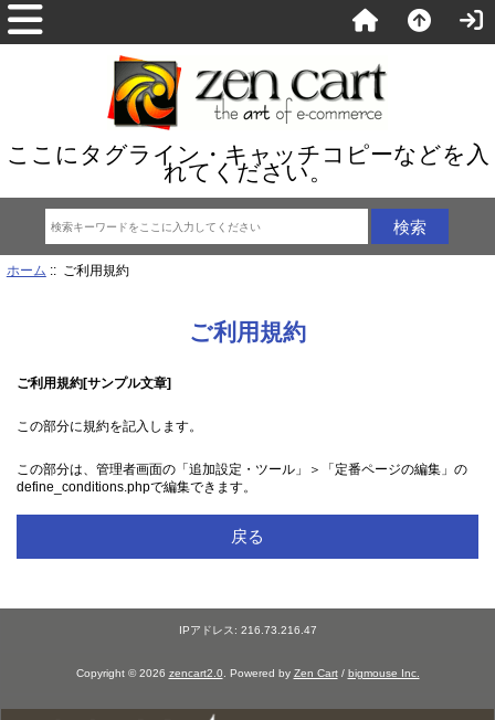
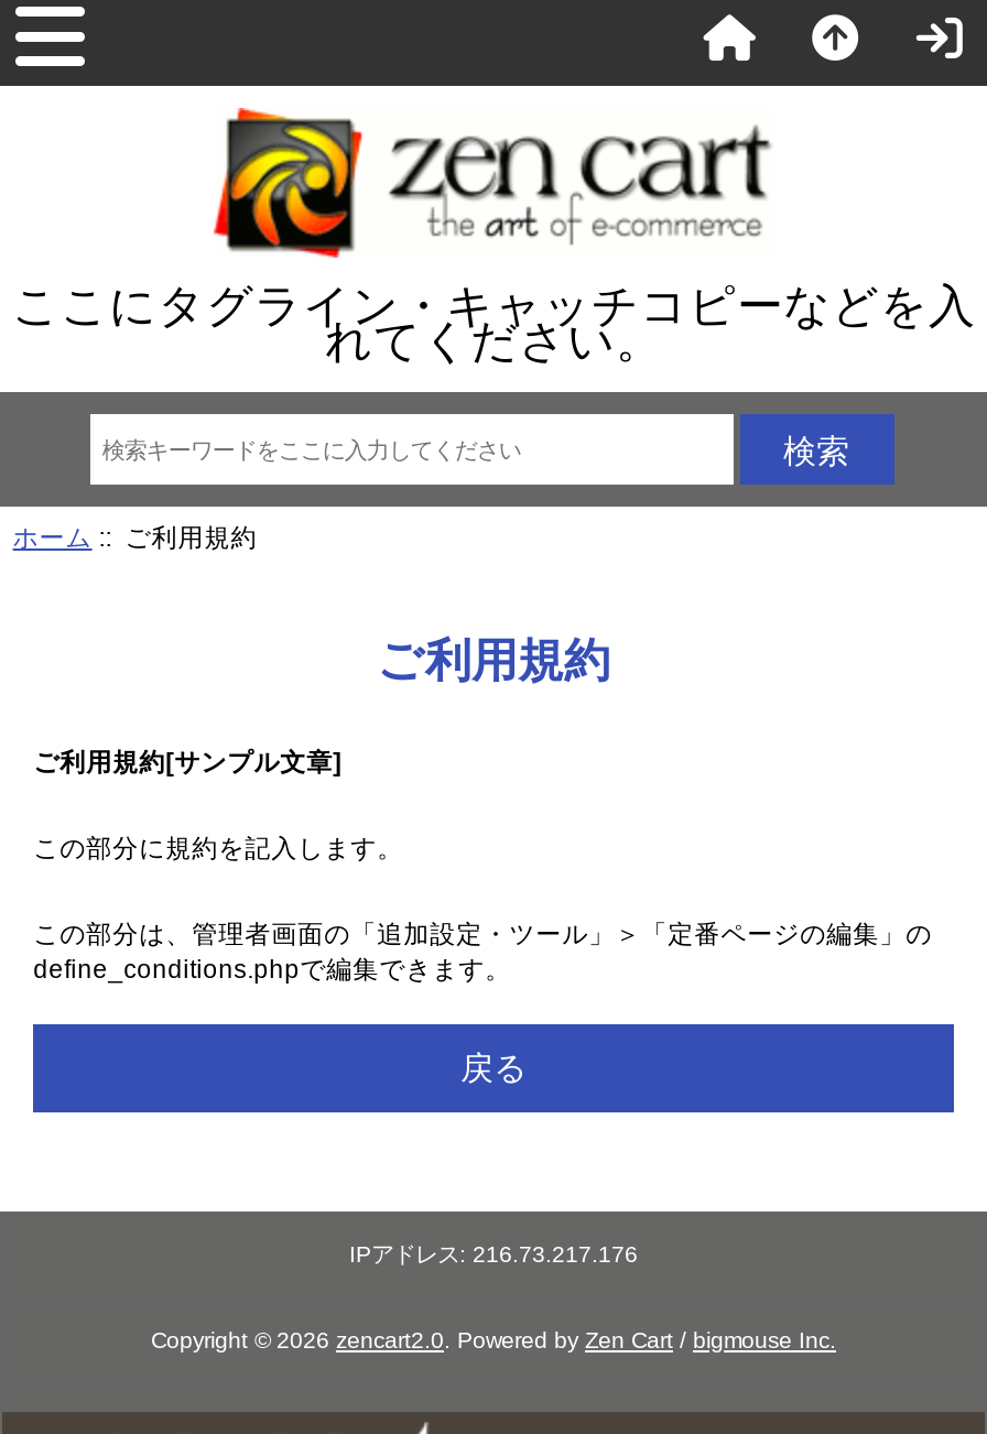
[178,624,317,636] IPアドレス: 216.73.216.47 -> [349,1242,638,1266] IPアドレス: 216.73.217.176

